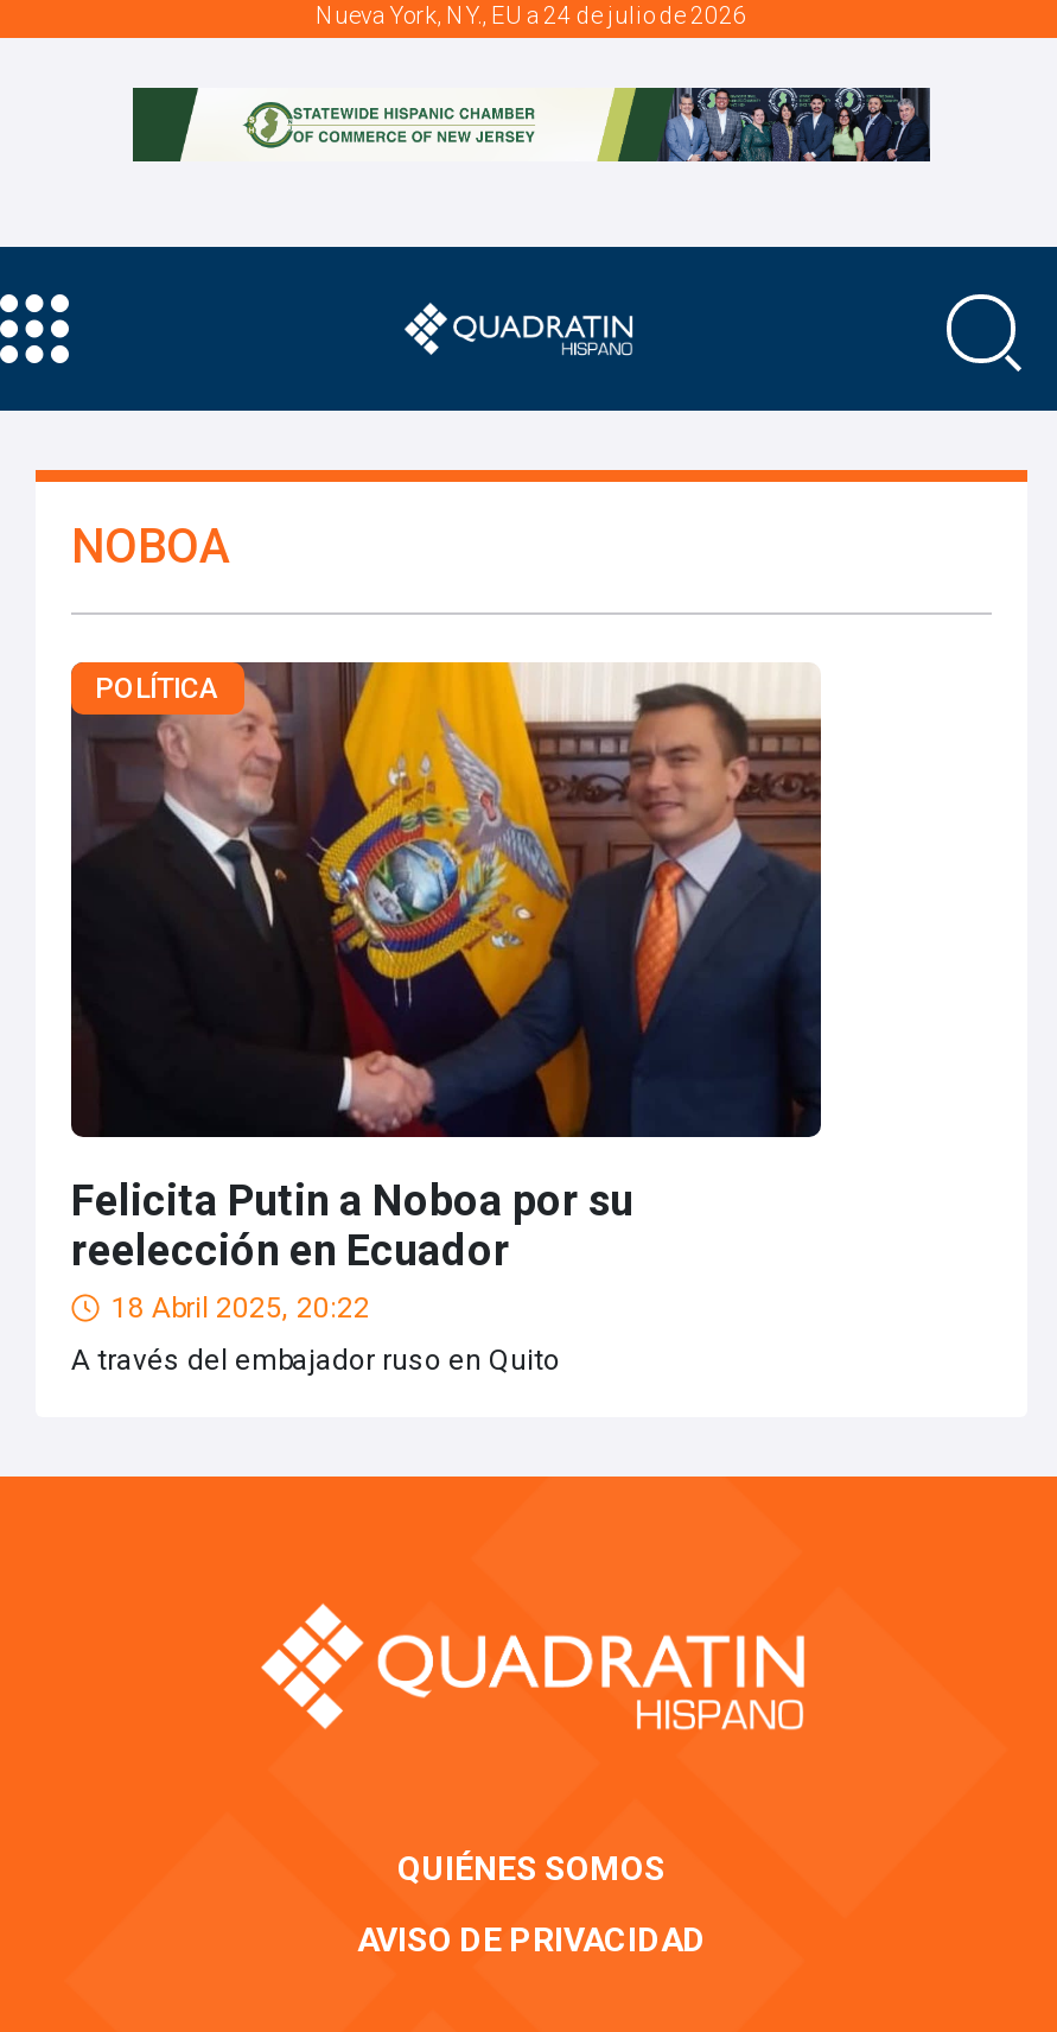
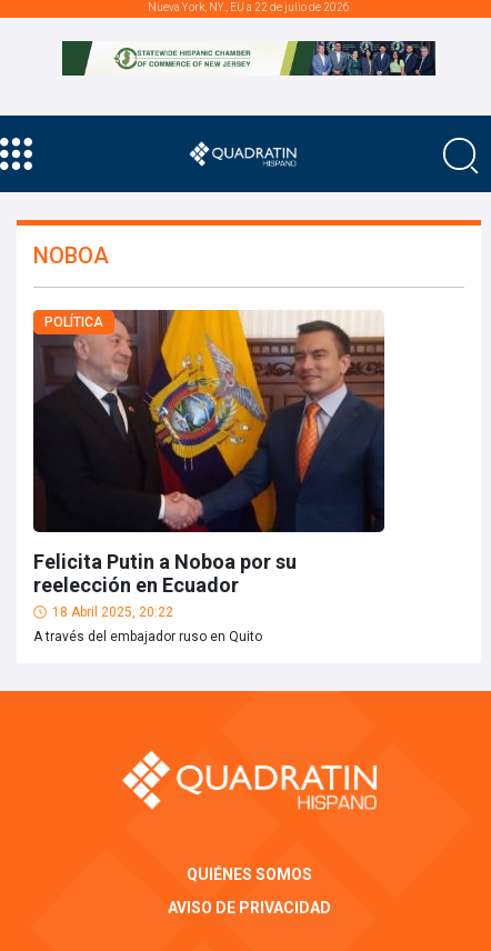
[316,2,747,28] Nueva York, NY., EU a 24 de julio de 2026 -> [148,1,350,13] Nueva York, NY., EU a 22 de julio de 2026

